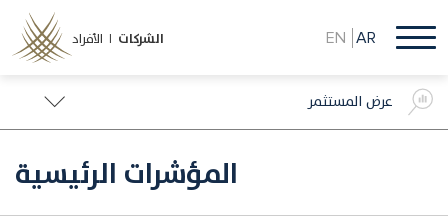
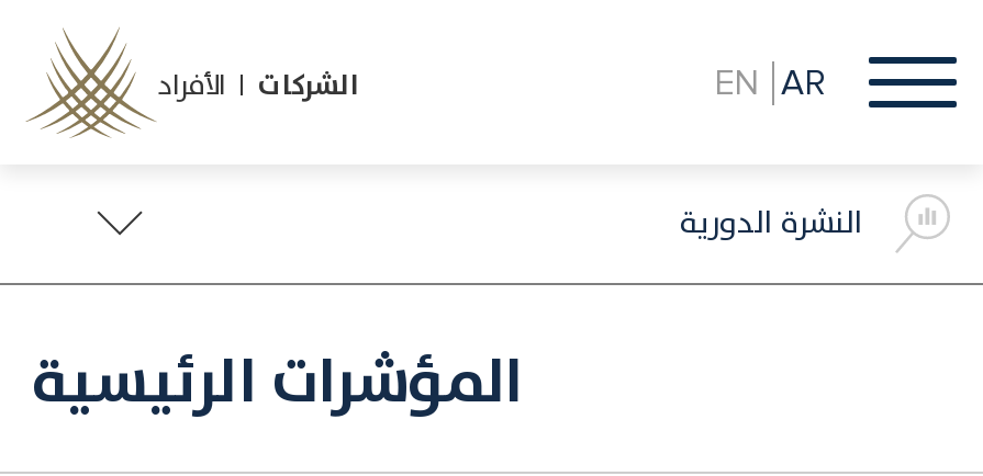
[308,93,393,110] عرض المستثمر -> [680,204,862,241] النشرة الدورية

